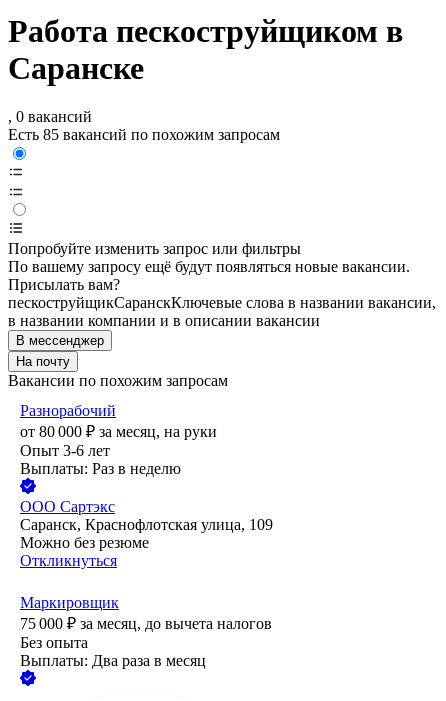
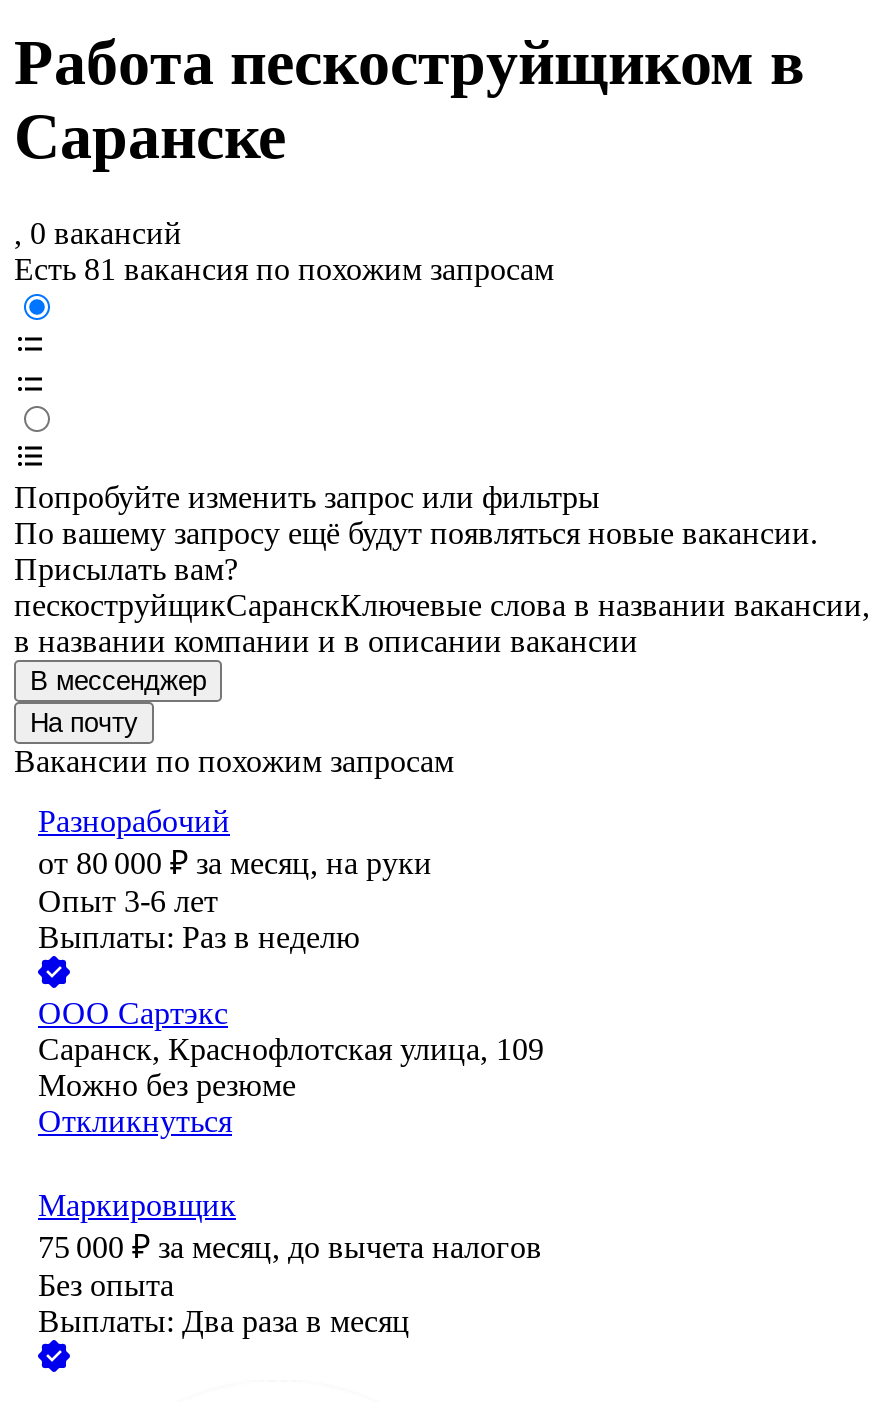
[8,126,280,143] Есть 85 вакансий по похожим запросам -> [14,253,554,287] Есть 81 вакансия по похожим запросам

